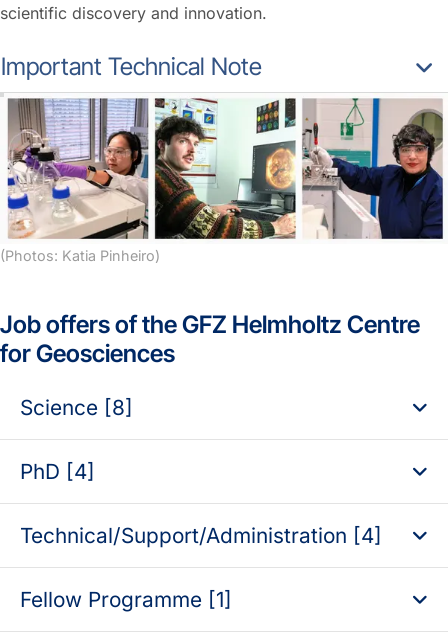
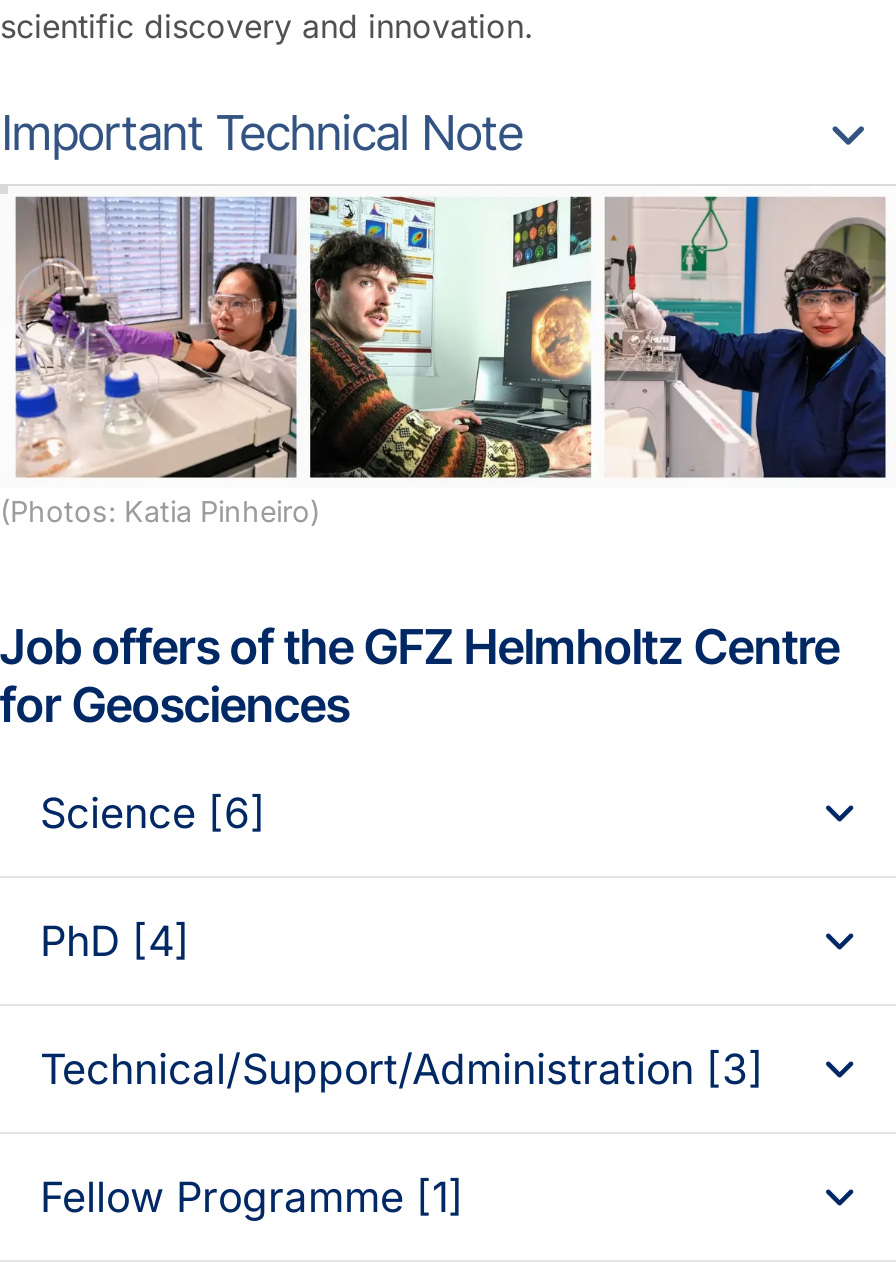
[20,395,133,420] Science [8] -> [40,787,266,837] Science [6]
[20,523,382,548] Technical/Support/Administration [4] -> [40,1043,764,1093] Technical/Support/Administration [3]

